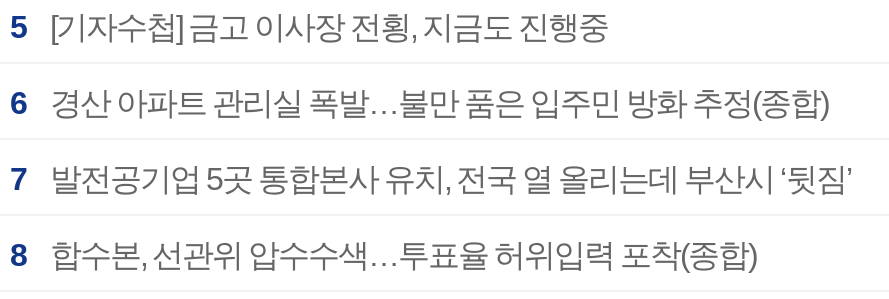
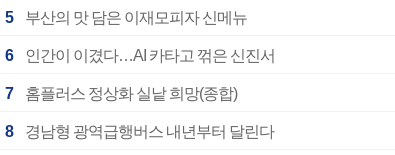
[50,10,608,44] [기자수첩] 금고 이사장 전횡, 지금도 진행중 -> [25,9,247,26] 부산의 맛 담은 이재모피자 신메뉴
[50,86,828,120] 경산 아파트 관리실 폭발…불만 품은 입주민 방화 추정(종합) -> [25,47,275,64] 인간이 이겼다…AI 카타고 꺾은 신진서
[50,162,852,196] 발전공기업 5곳 통합본사 유치, 전국 열 올리는데 부산시 ‘뒷짐’ -> [25,85,237,102] 홈플러스 정상화 실낱 희망(종합)
[50,238,756,272] 합수본, 선관위 압수수색…투표율 허위입력 포착(종합) -> [25,123,274,140] 경남형 광역급행버스 내년부터 달린다

